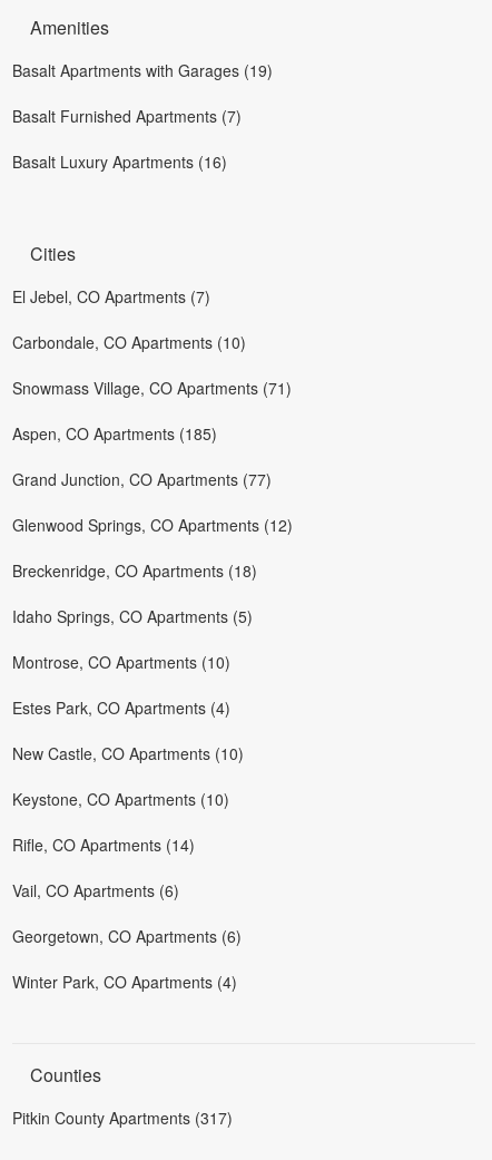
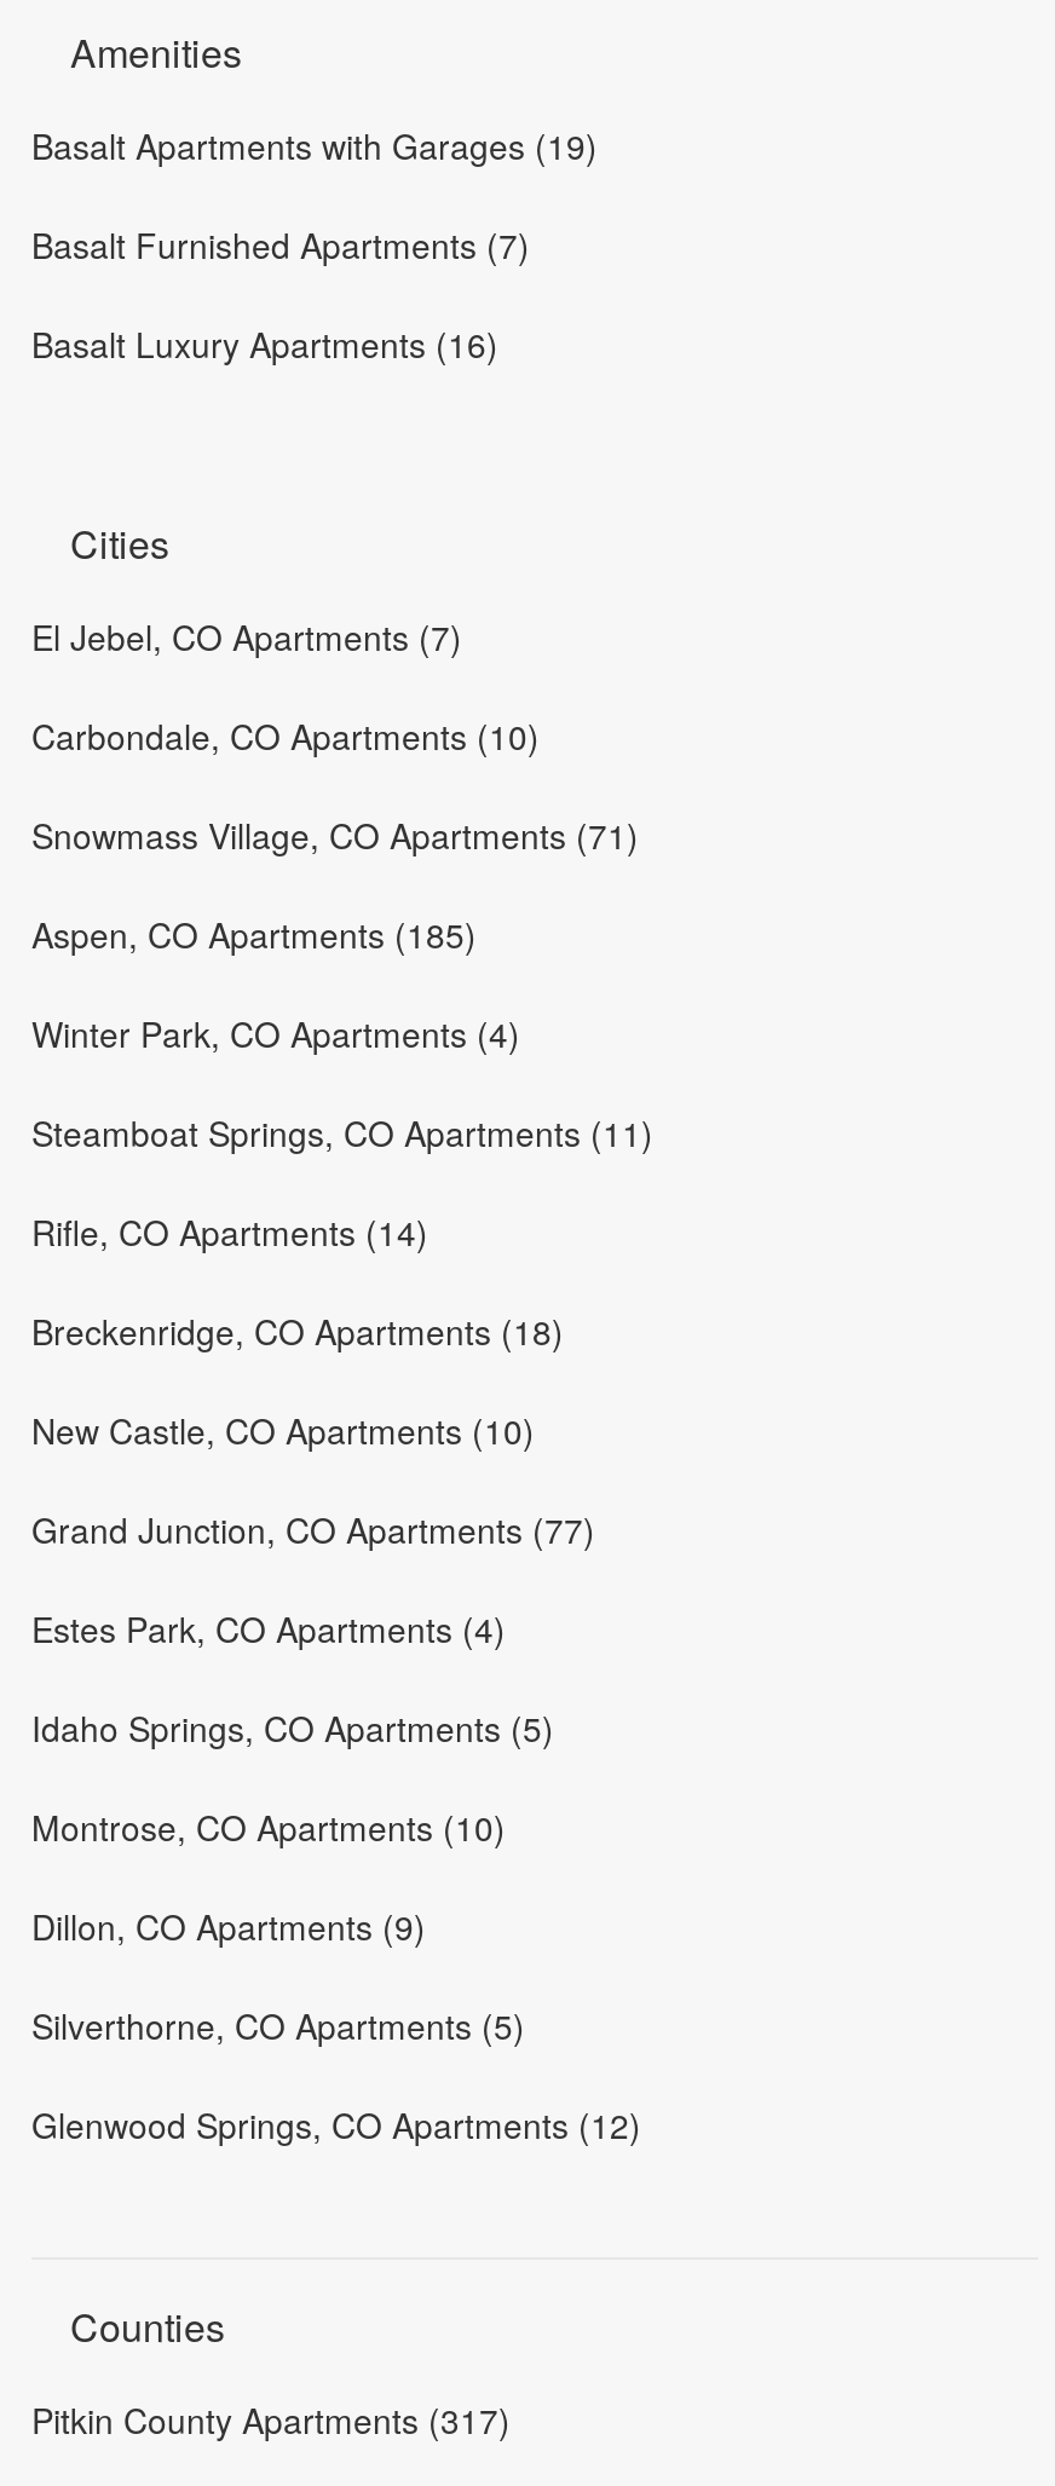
none -> [31,1107,653,1156] Steamboat Springs, CO Apartments (11)
moved [12,468,272,490] -> [31,1504,595,1552]: Grand Junction, CO Apartments (77)
moved [12,513,293,536] -> [31,2099,641,2148]: Glenwood Springs, CO Apartments (12)
moved [12,559,257,581] -> [31,1306,564,1354]: Breckenridge, CO Apartments (18)
moved [12,605,253,673] -> [31,1702,554,1850]: Idaho Springs, CO Apartments (5) | Montrose, CO Apartments (10)
moved [12,696,230,718] -> [31,1603,506,1652]: Estes Park, CO Apartments (4)
moved [12,742,244,764] -> [31,1405,535,1453]: New Castle, CO Apartments (10)
[12,787,242,947] Keystone, CO Apartments (10) | Vail, CO Apartments (6) | Georgetown, CO Apartments (6) -> [31,1901,525,2048] Dillon, CO Apartments (9) | Silverthorne, CO Apartments (5)
moved [12,833,195,855] -> [31,1206,428,1255]: Rifle, CO Apartments (14)
moved [12,970,237,992] -> [31,1008,520,1056]: Winter Park, CO Apartments (4)

